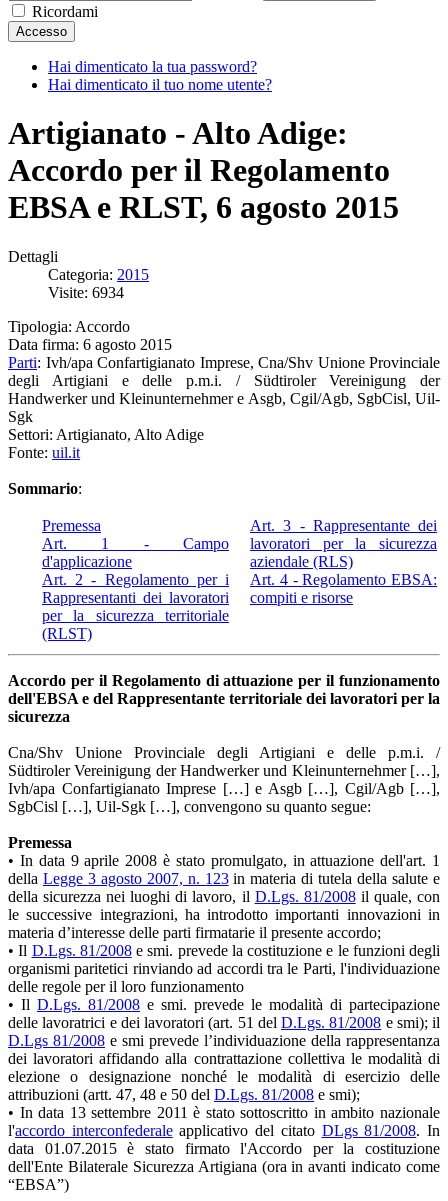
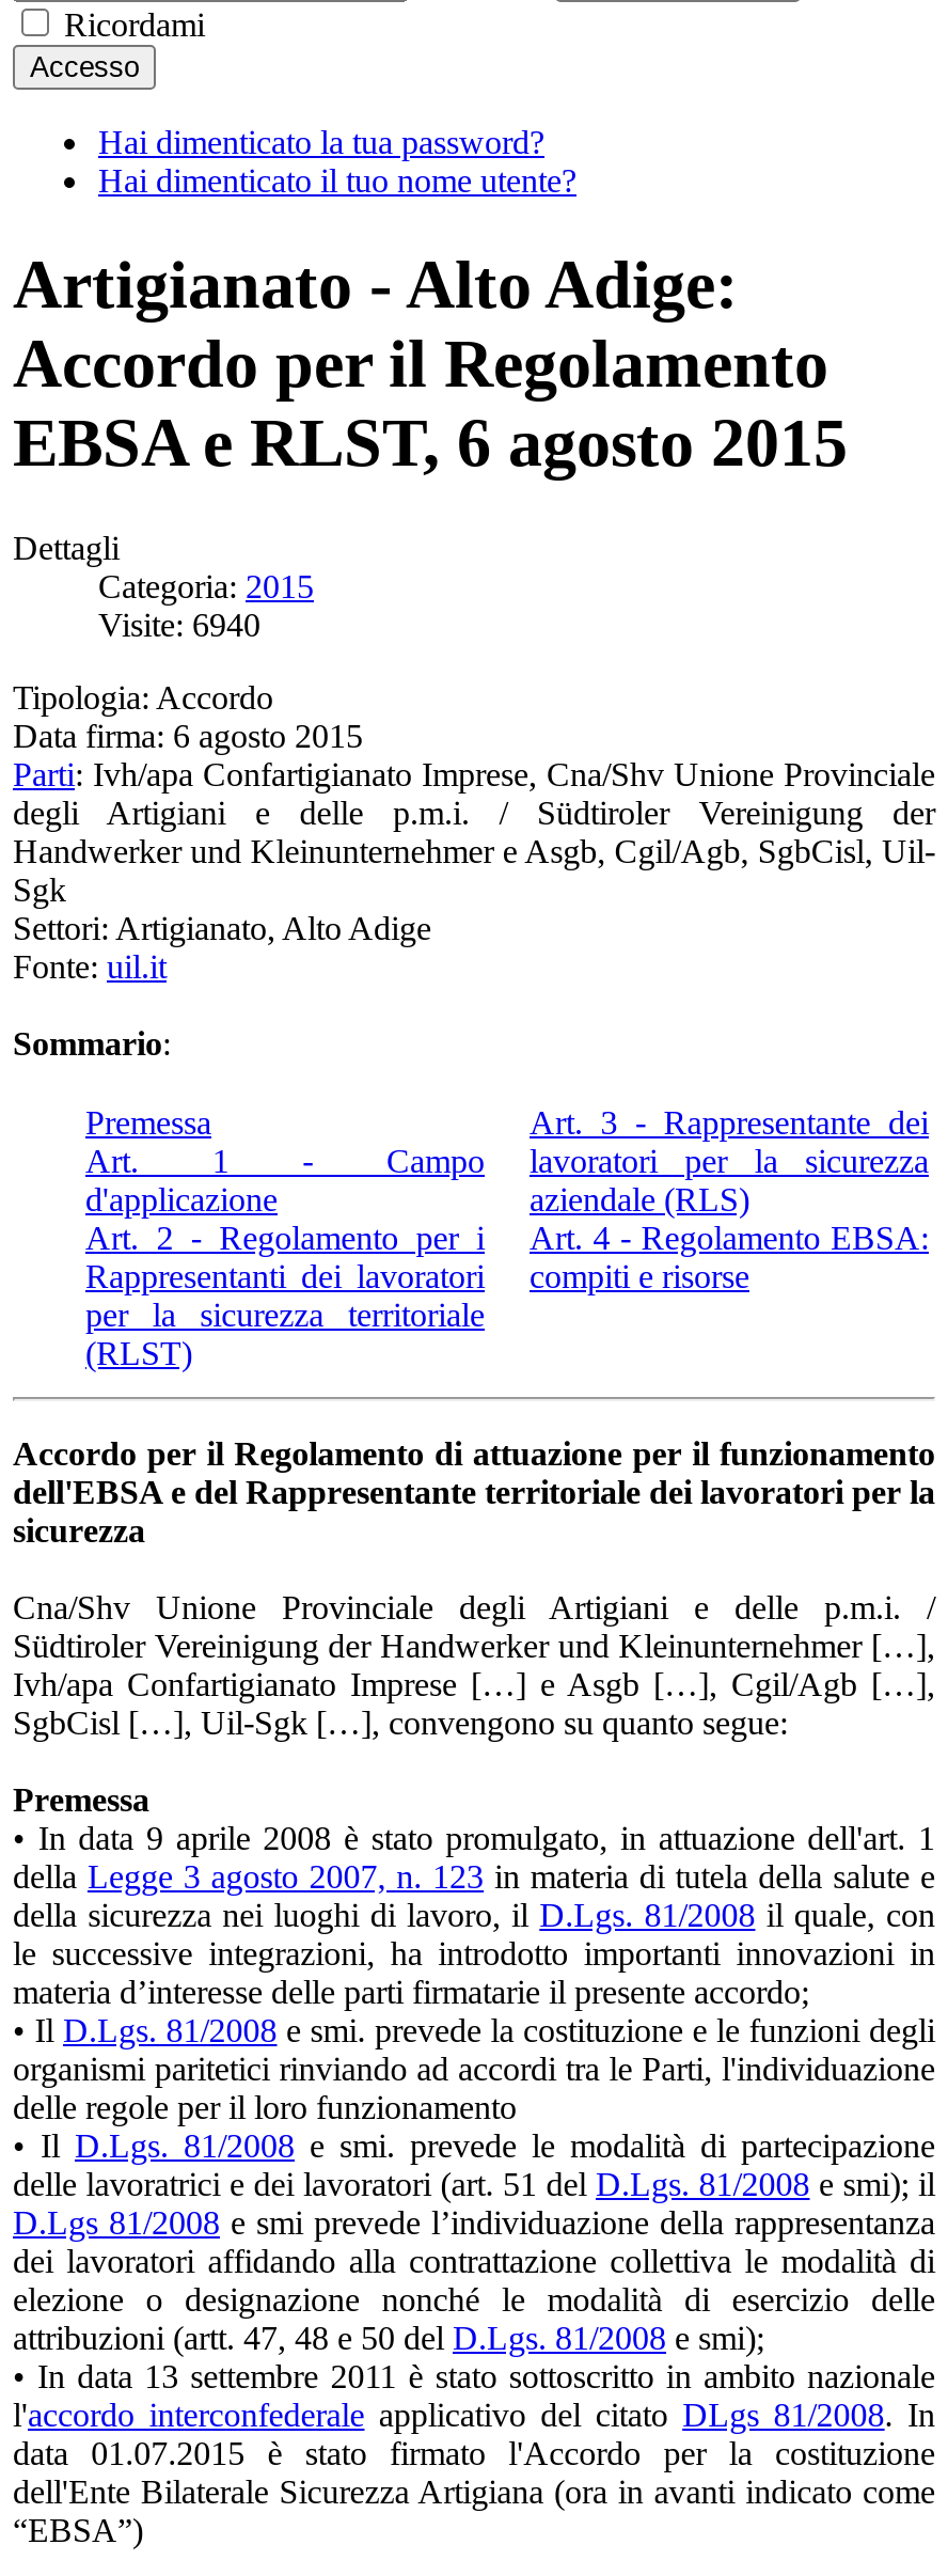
[48,284,124,301] Visite: 6934 -> [98,606,260,642] Visite: 6940

